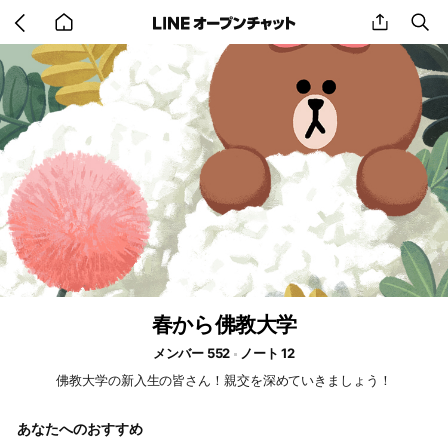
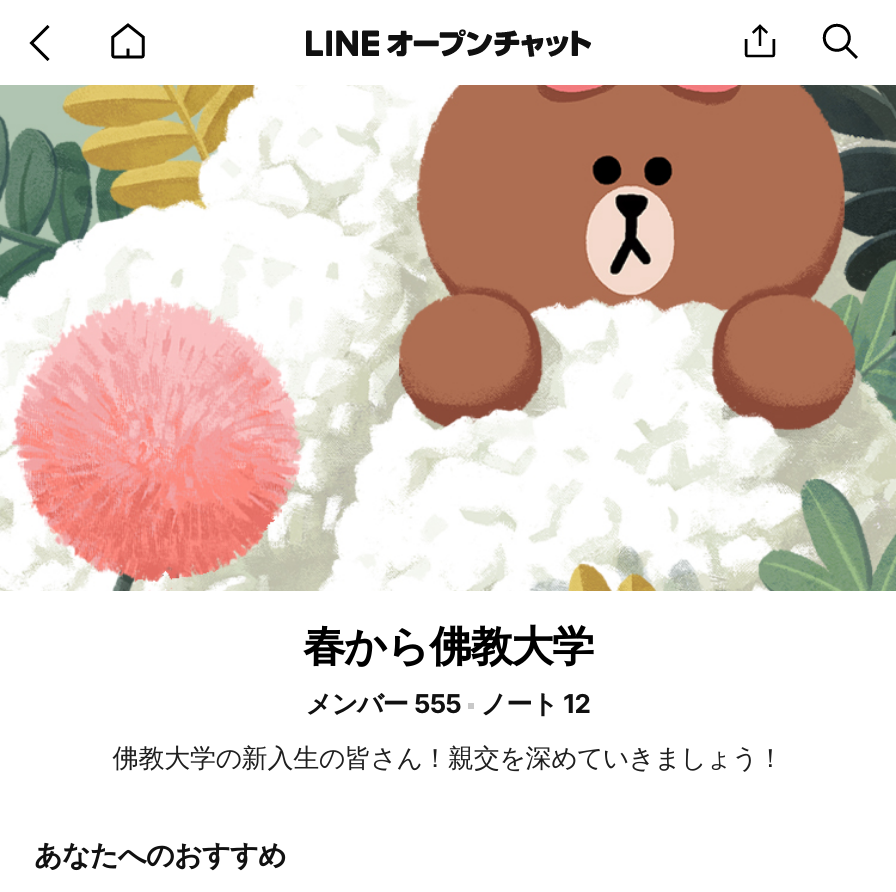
[153,345,295,361] メンバー 552 ノート 12 -> [306,687,590,719] メンバー 555 ノート 12

